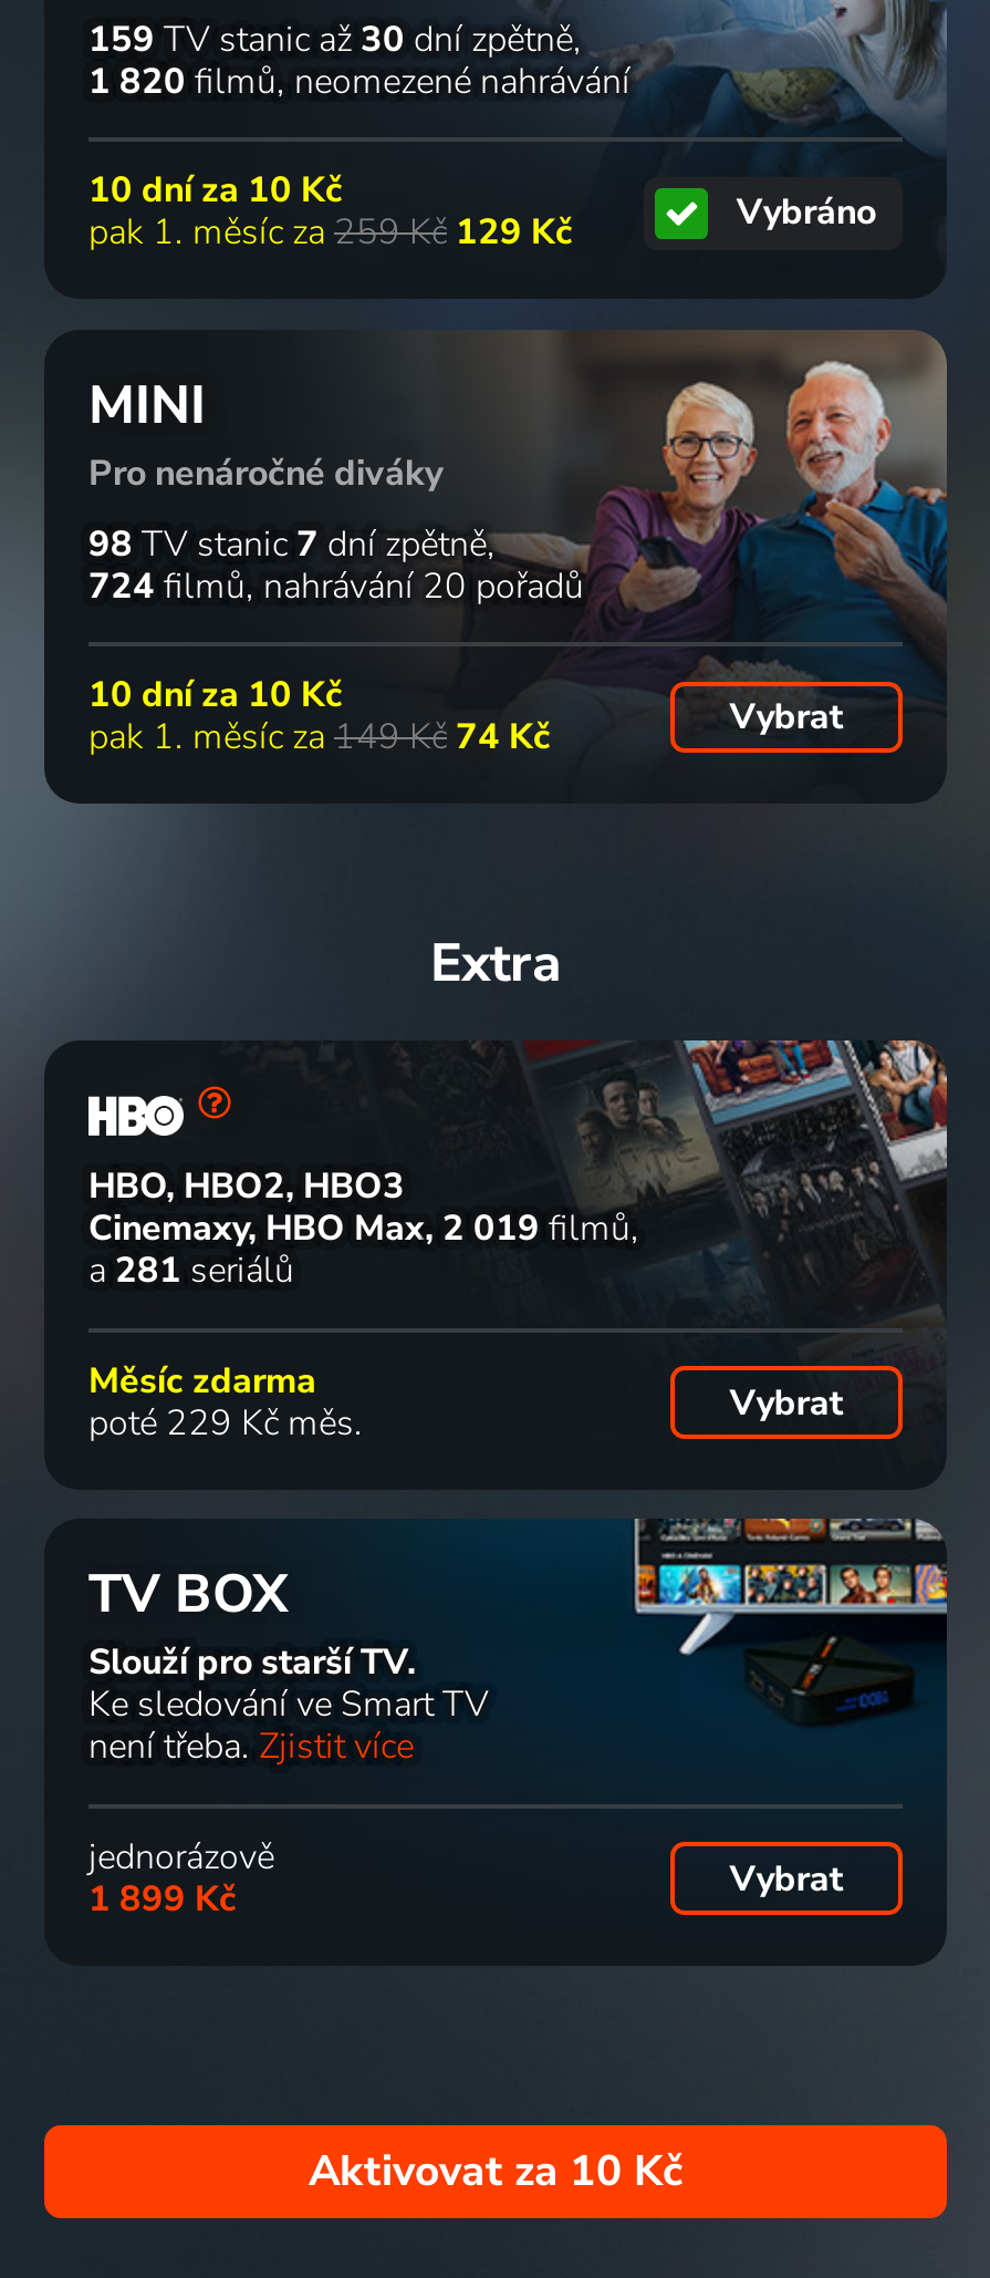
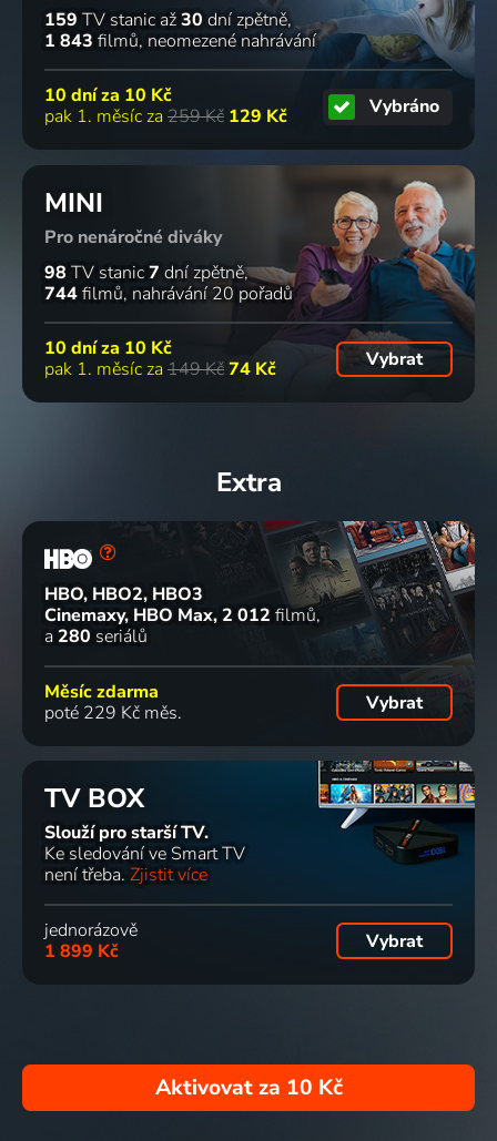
[88,57,631,106] 1 820 filmů neomezené nahrávání -> [44,29,316,53] 1 843 filmů neomezené nahrávání
[88,561,584,610] 724 filmů nahrávání 20 pořadů -> [44,281,293,306] 744 filmů nahrávání 20 pořadů
[88,1205,631,1253] Cinemaxy, HBO Max 2 019 filmů -> [44,603,316,628] Cinemaxy, HBO Max 2 012 filmů
[88,1247,294,1296] a 281 seriálů -> [44,625,148,649] a 280 seriálů

